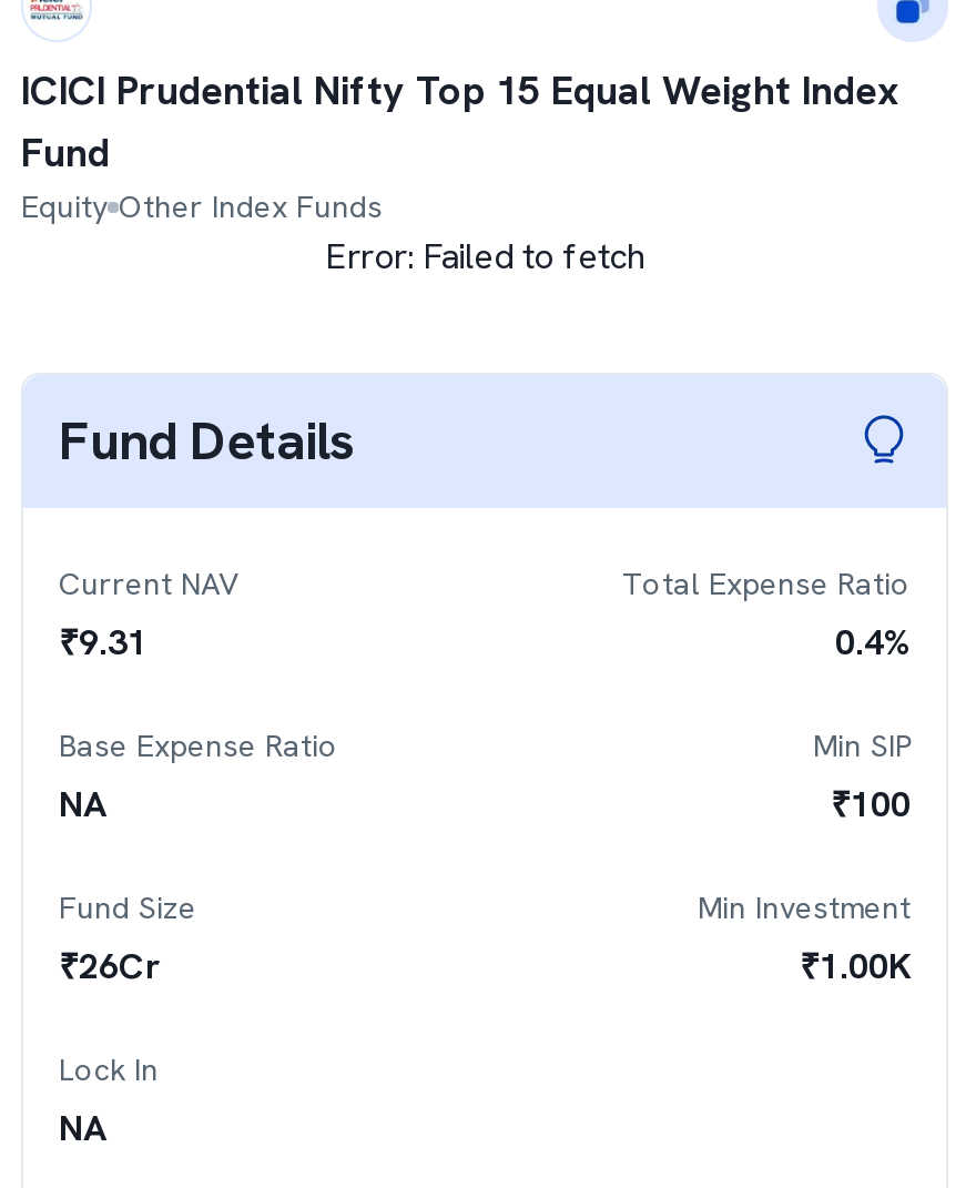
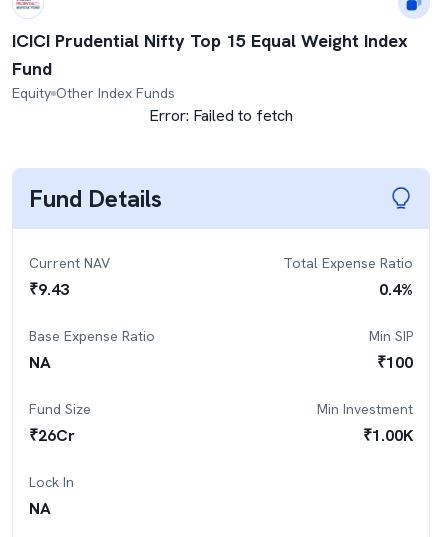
[59,619,148,666] ₹9.31 -> [29,279,69,300] ₹9.43

